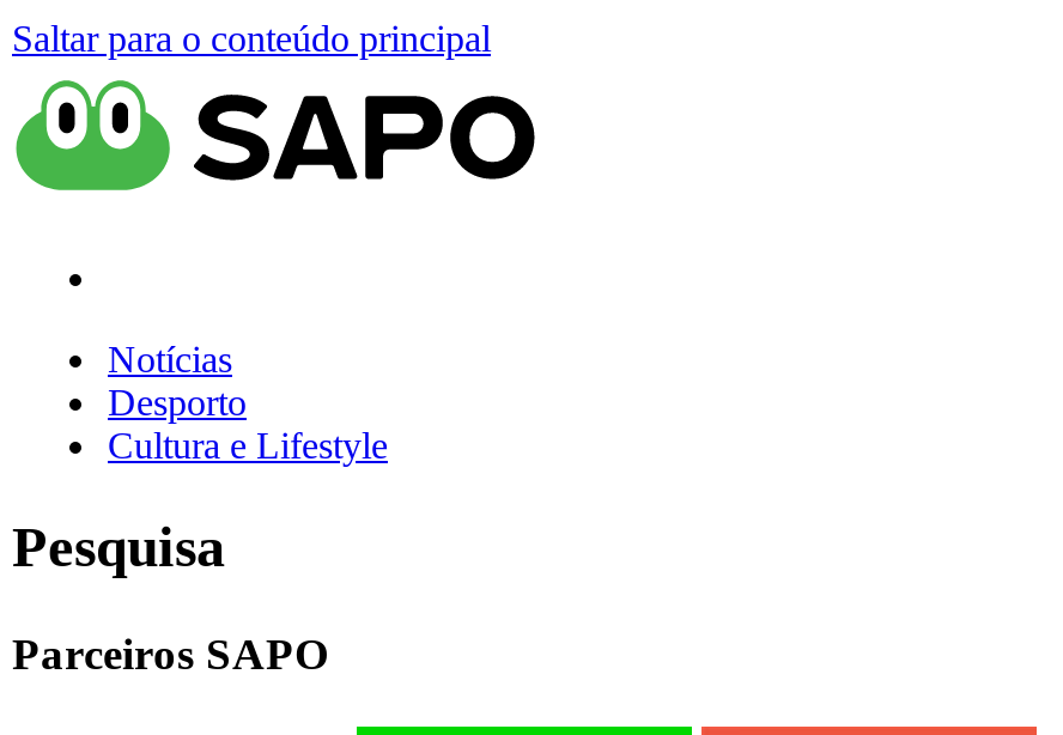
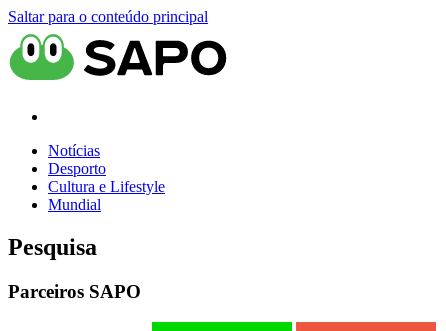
none -> [48,196,101,213] Mundial

